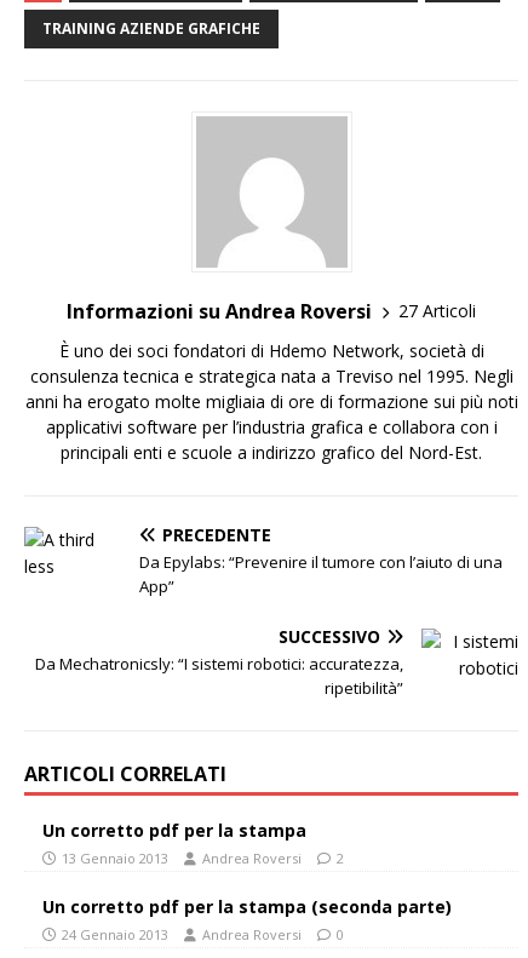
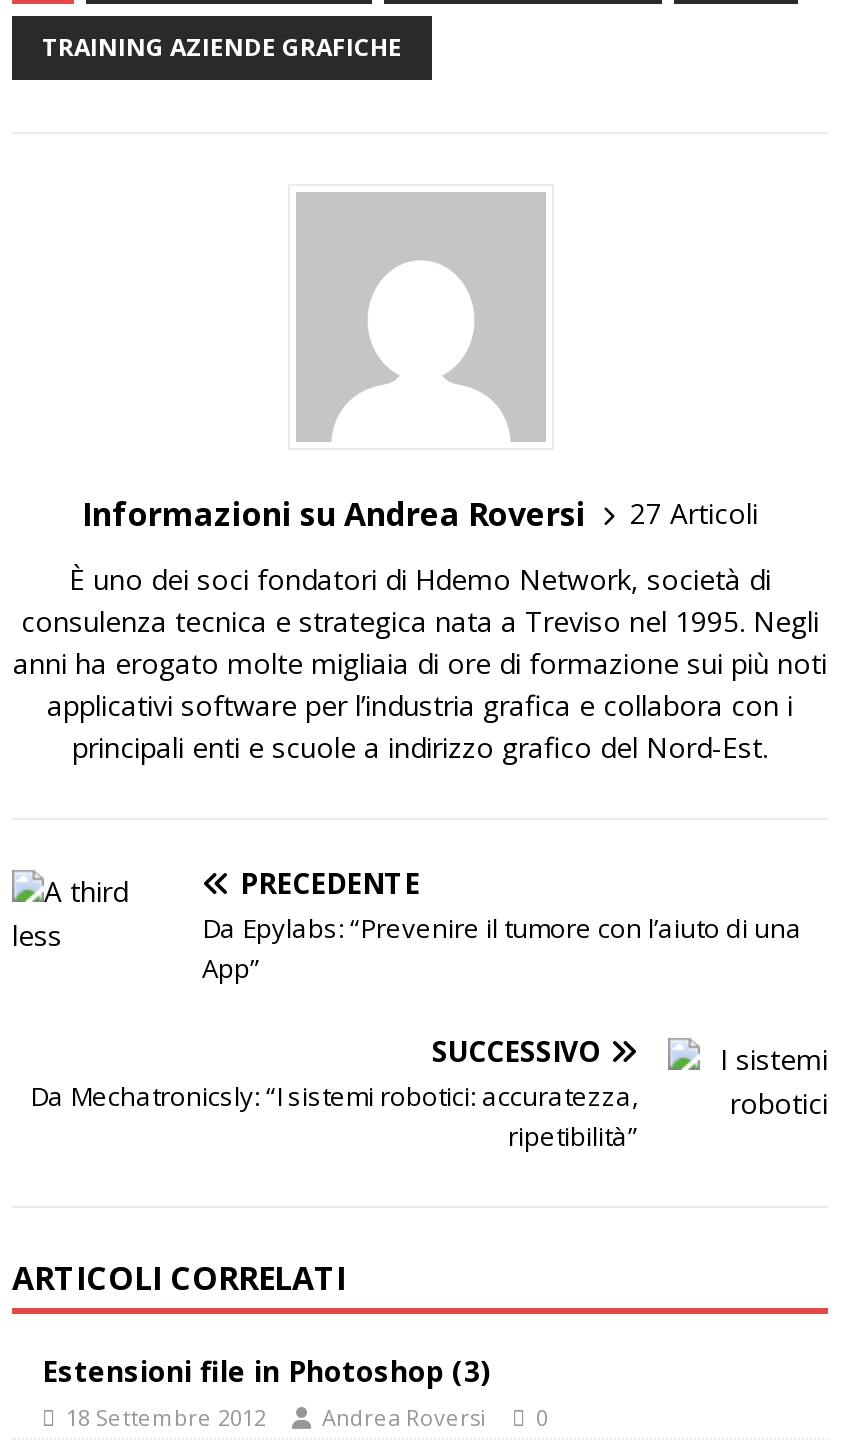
[42,818,452,943] Un corretto pdf per la stampa | 13 Gennaio 2013 | Andrea Roversi | 2 | Un corretto pdf per la stampa (seconda parte) | 24 Gennaio 2013 -> [42,1351,490,1431] Estensioni file in Photoshop (3) | 18 Settembre 2012

